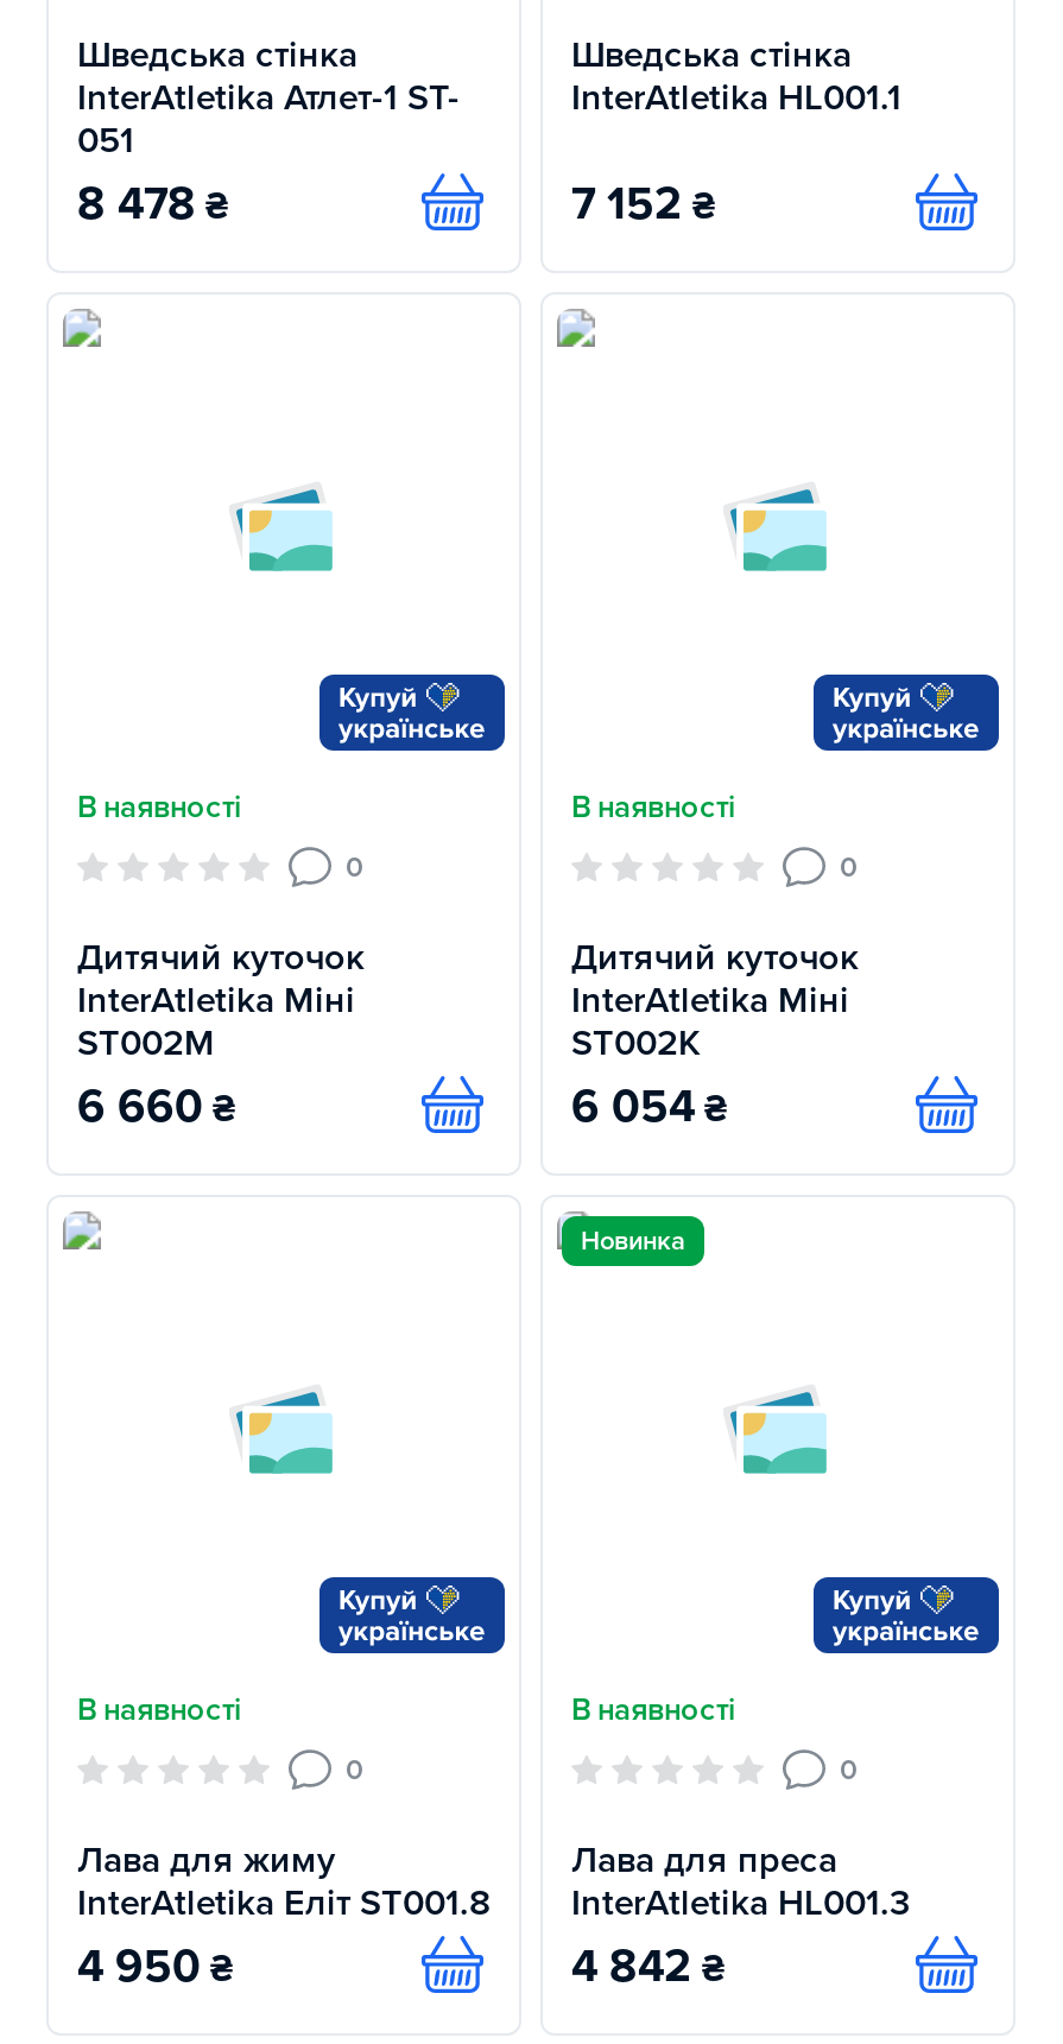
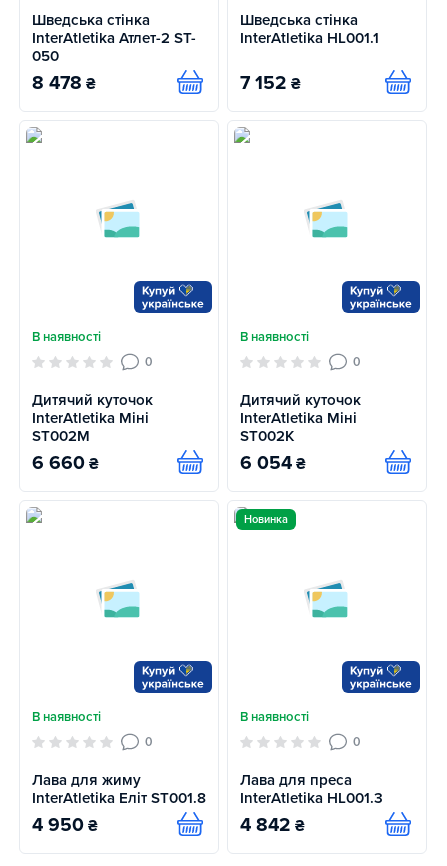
[77,76,460,119] InterAtletika Атлет-1 ST- -> [32,29,196,47] InterAtletika Атлет-2 ST-
[77,119,134,162] 051 -> [32,47,59,65] 050

